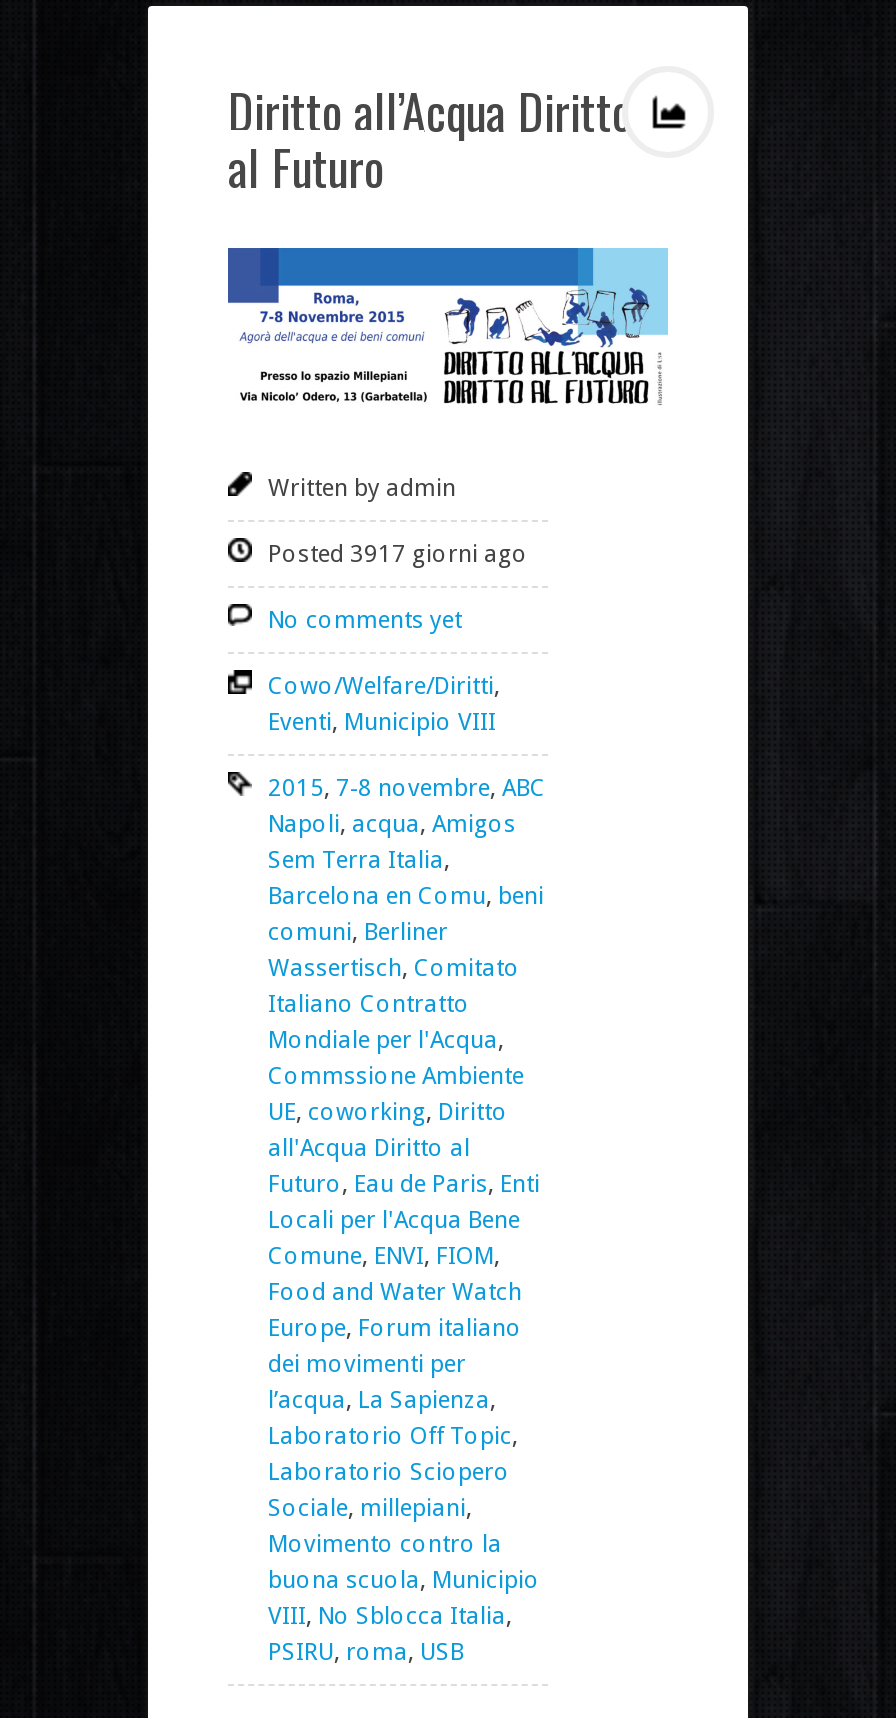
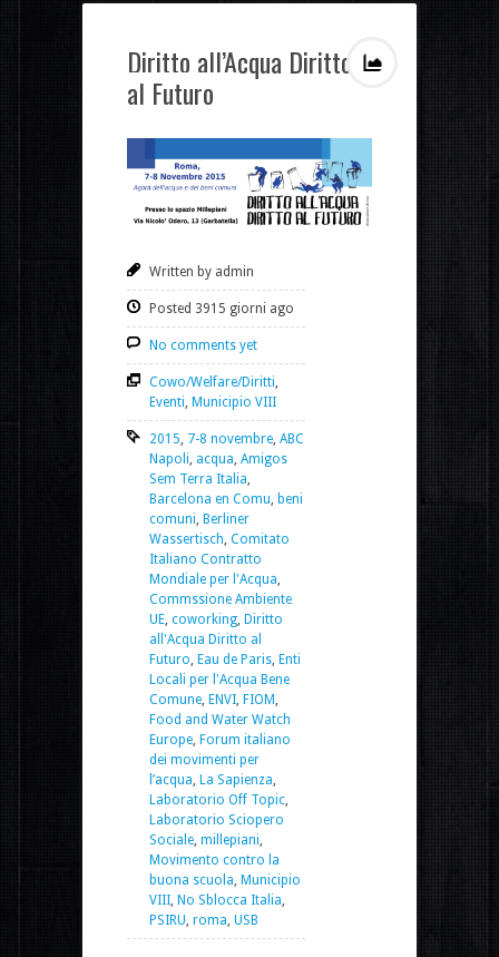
[268,541,528,569] Posted 3917 giorni ago -> [149,301,294,317] Posted 3915 giorni ago

